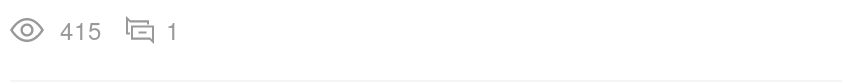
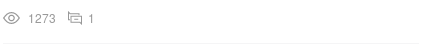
[60,12,180,46] 415 1 -> [28,9,95,26] 1273 1

